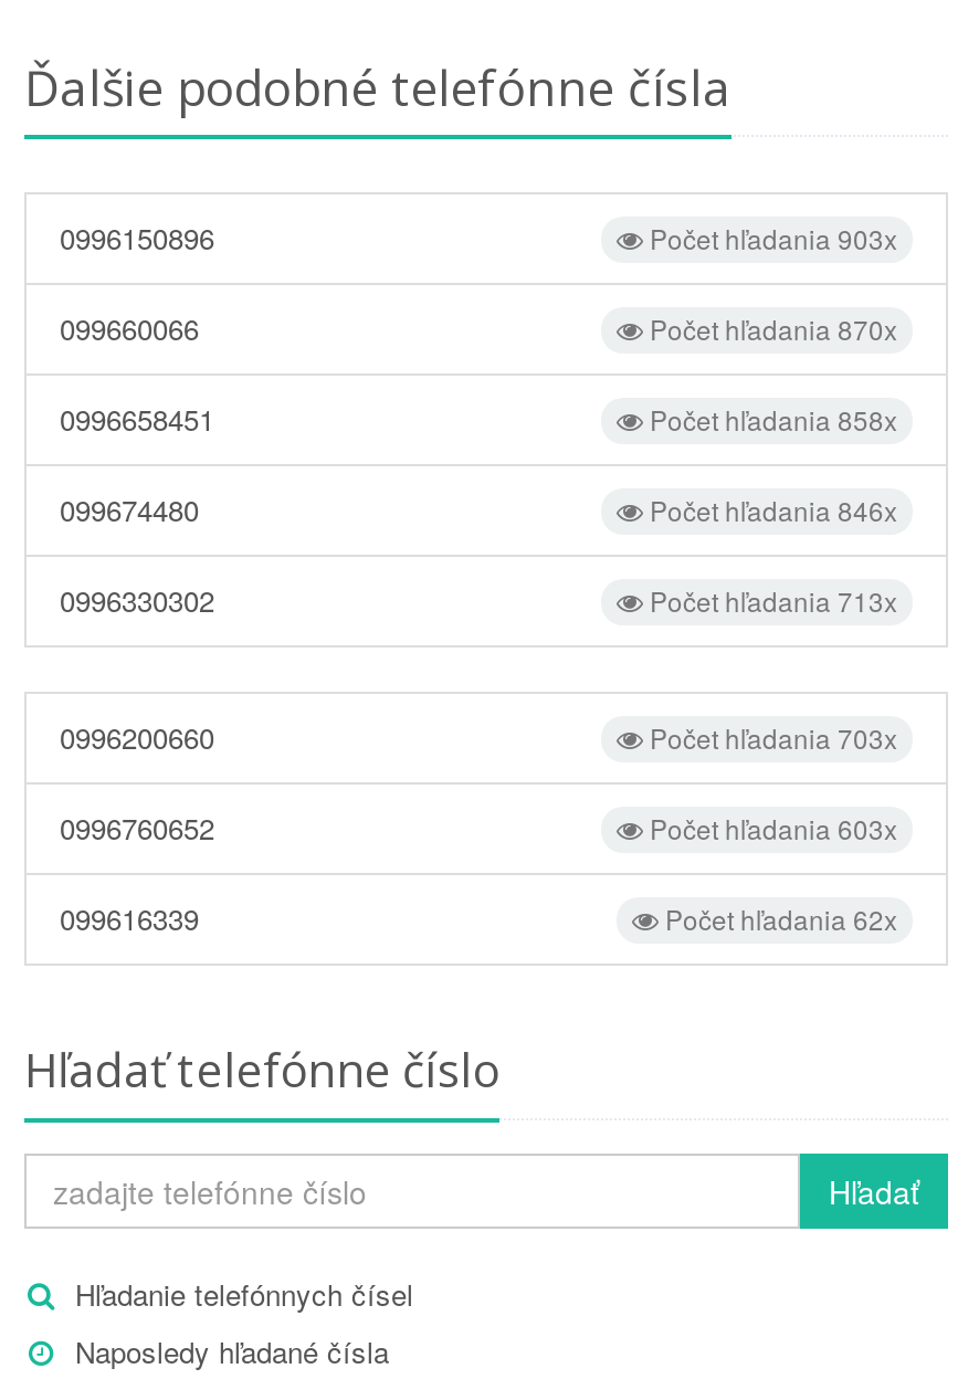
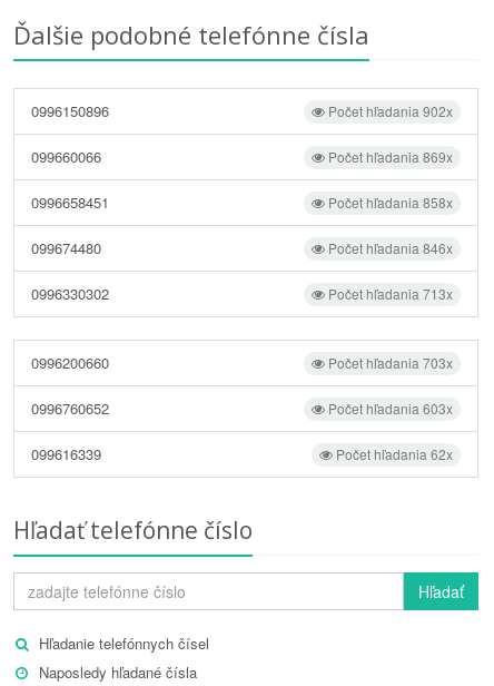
[643,218,897,256] Počet hľadania 903x -> [325,101,453,120] Počet hľadania 902x
[643,309,897,346] Počet hľadania 870x -> [325,147,453,166] Počet hľadania 869x

